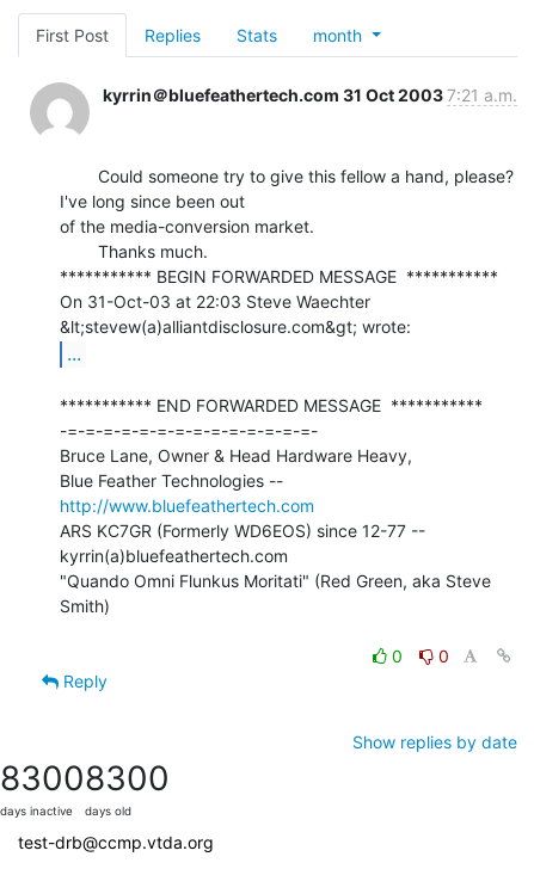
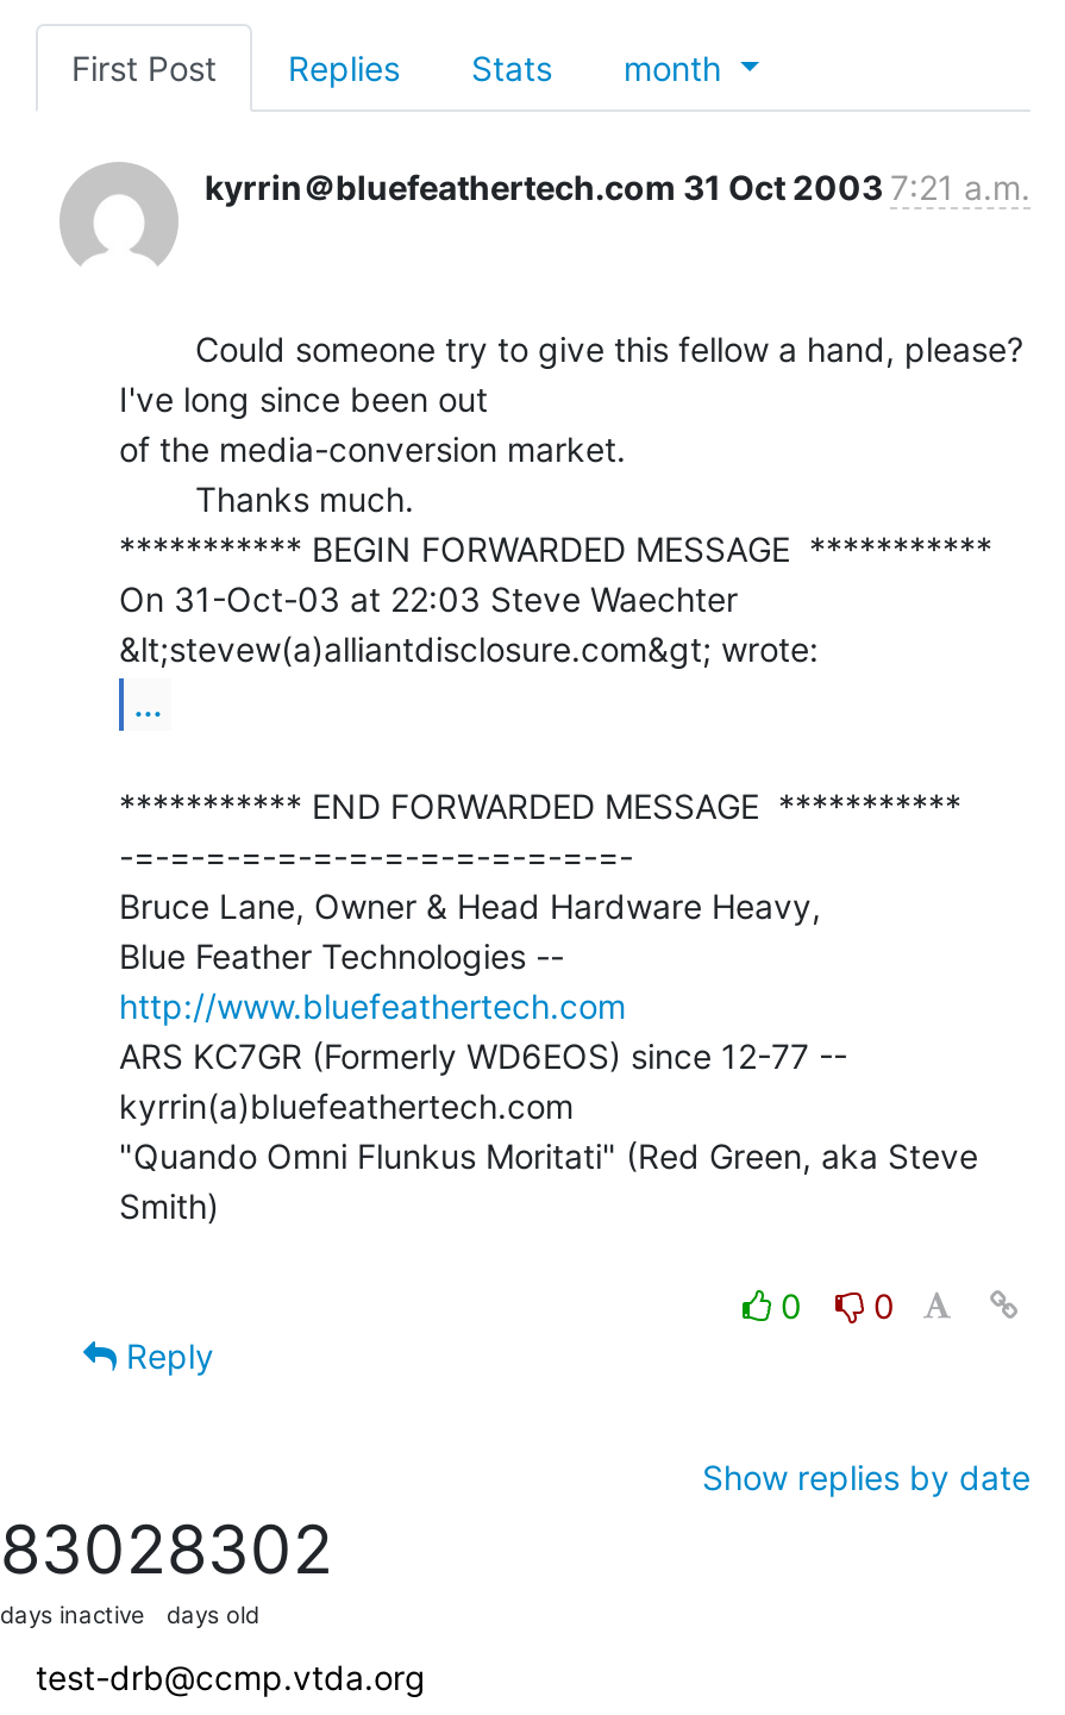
[0,758,85,798] 8300 -> [0,1509,167,1590] 8302
[85,758,170,798] 8300 -> [167,1509,333,1590] 8302

